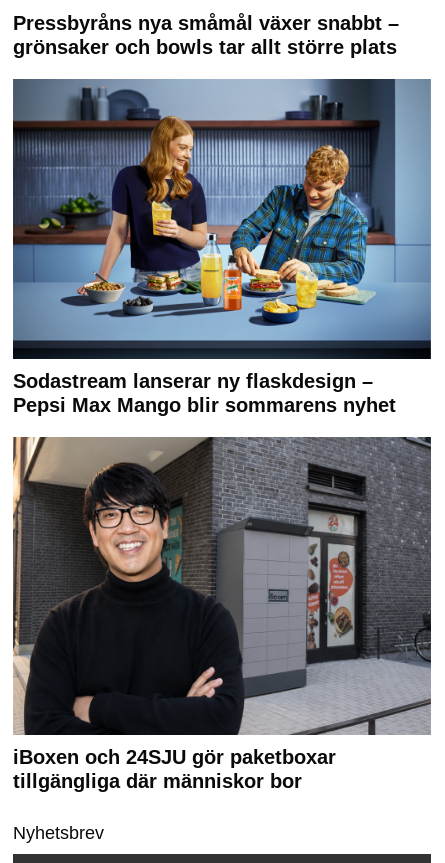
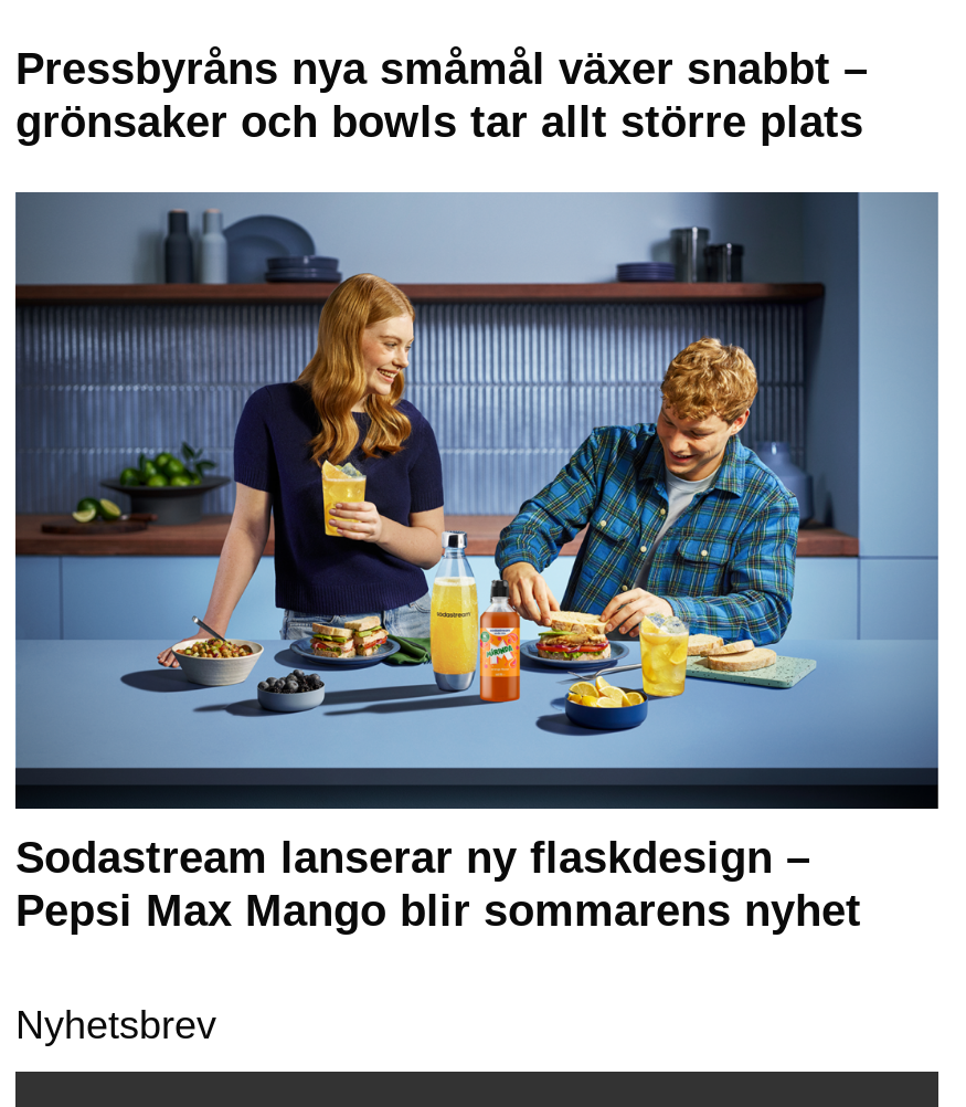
[12,436,432,792] [image] | iBoxen och 24SJU gör paketboxar | tillgängliga där människor bor -> none

